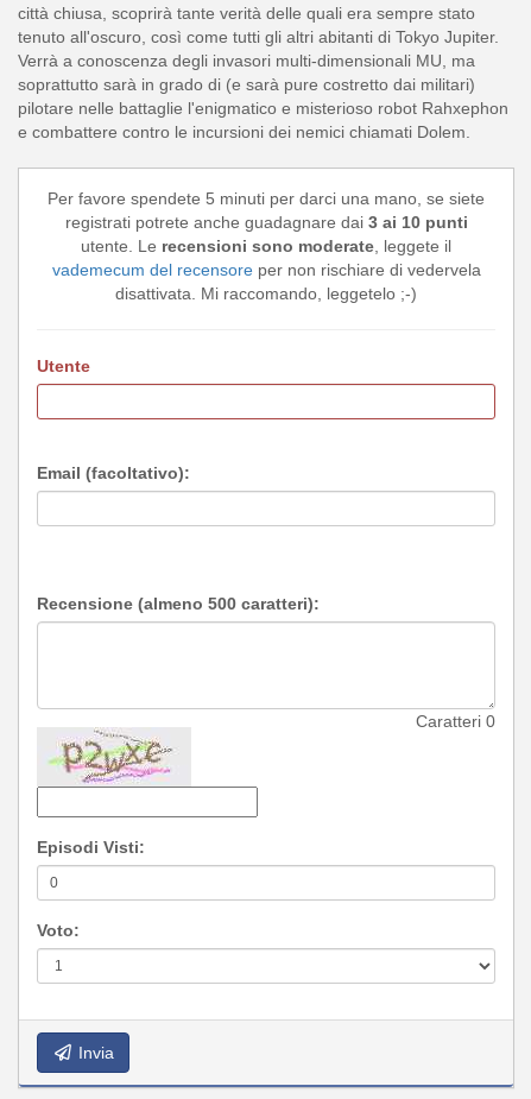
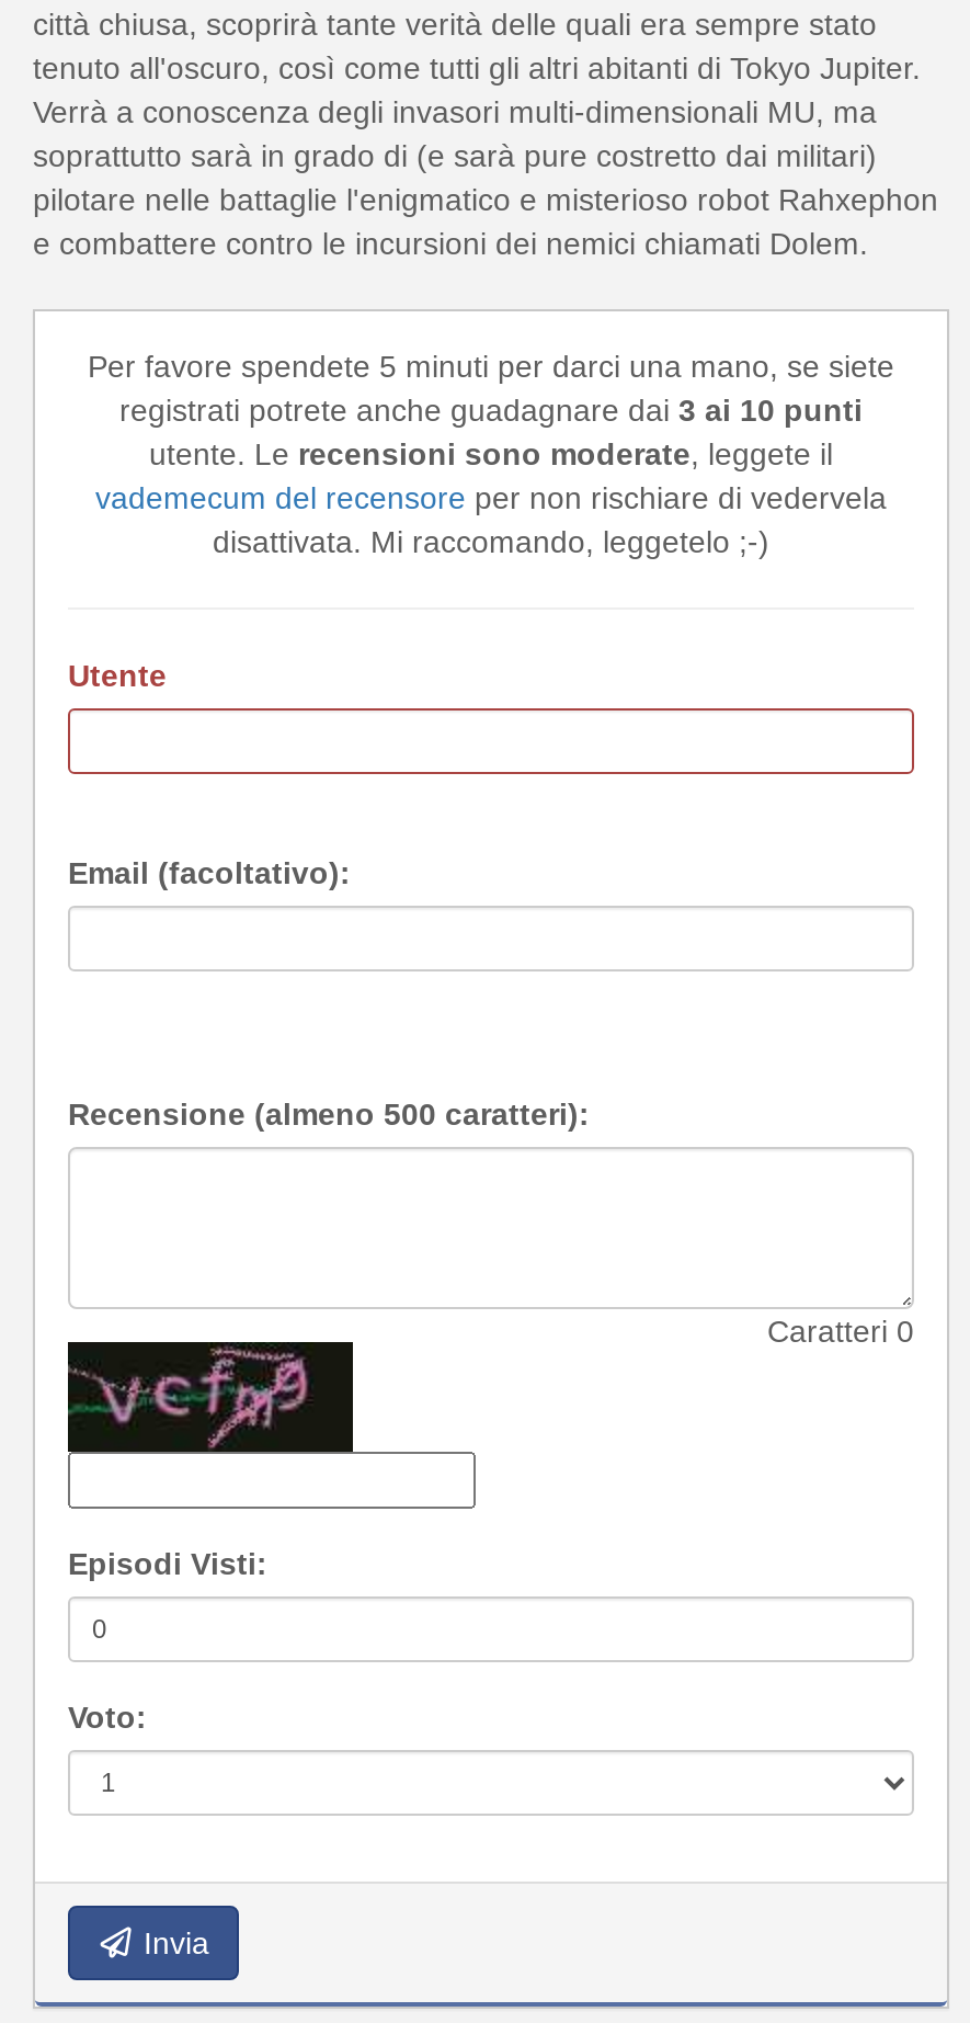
[37,727,191,788] [image] -> [66,1340,355,1454] [image]

